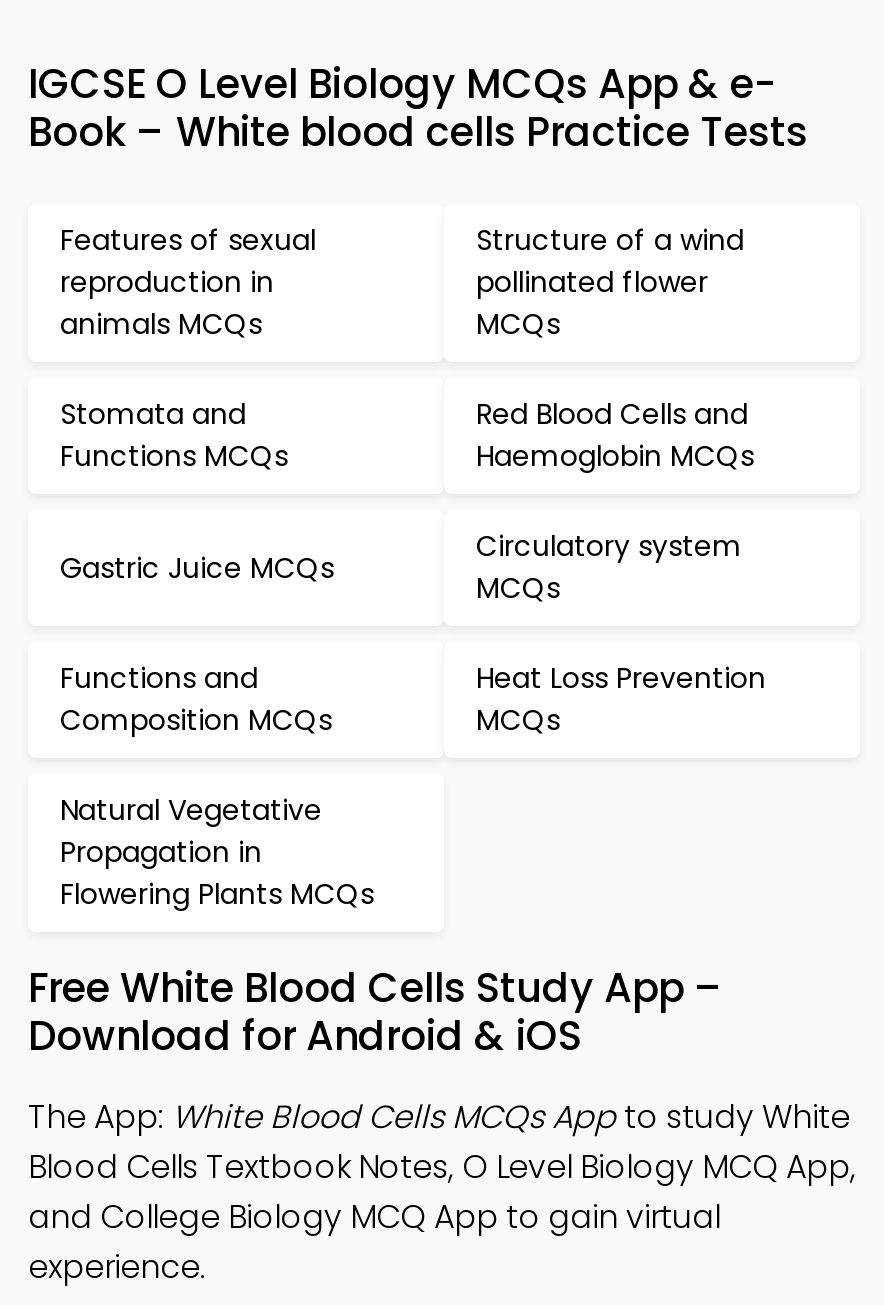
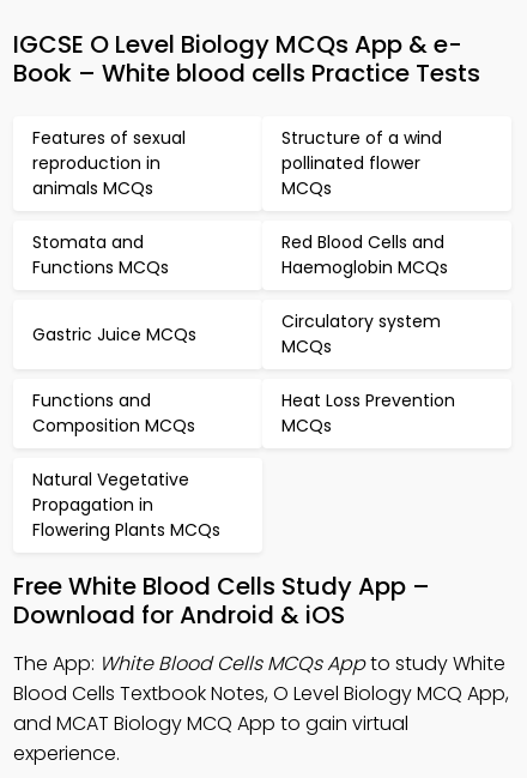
[28,1194,720,1240] and College Biology MCQ App to gain virtual -> [13,710,408,737] and MCAT Biology MCQ App to gain virtual

